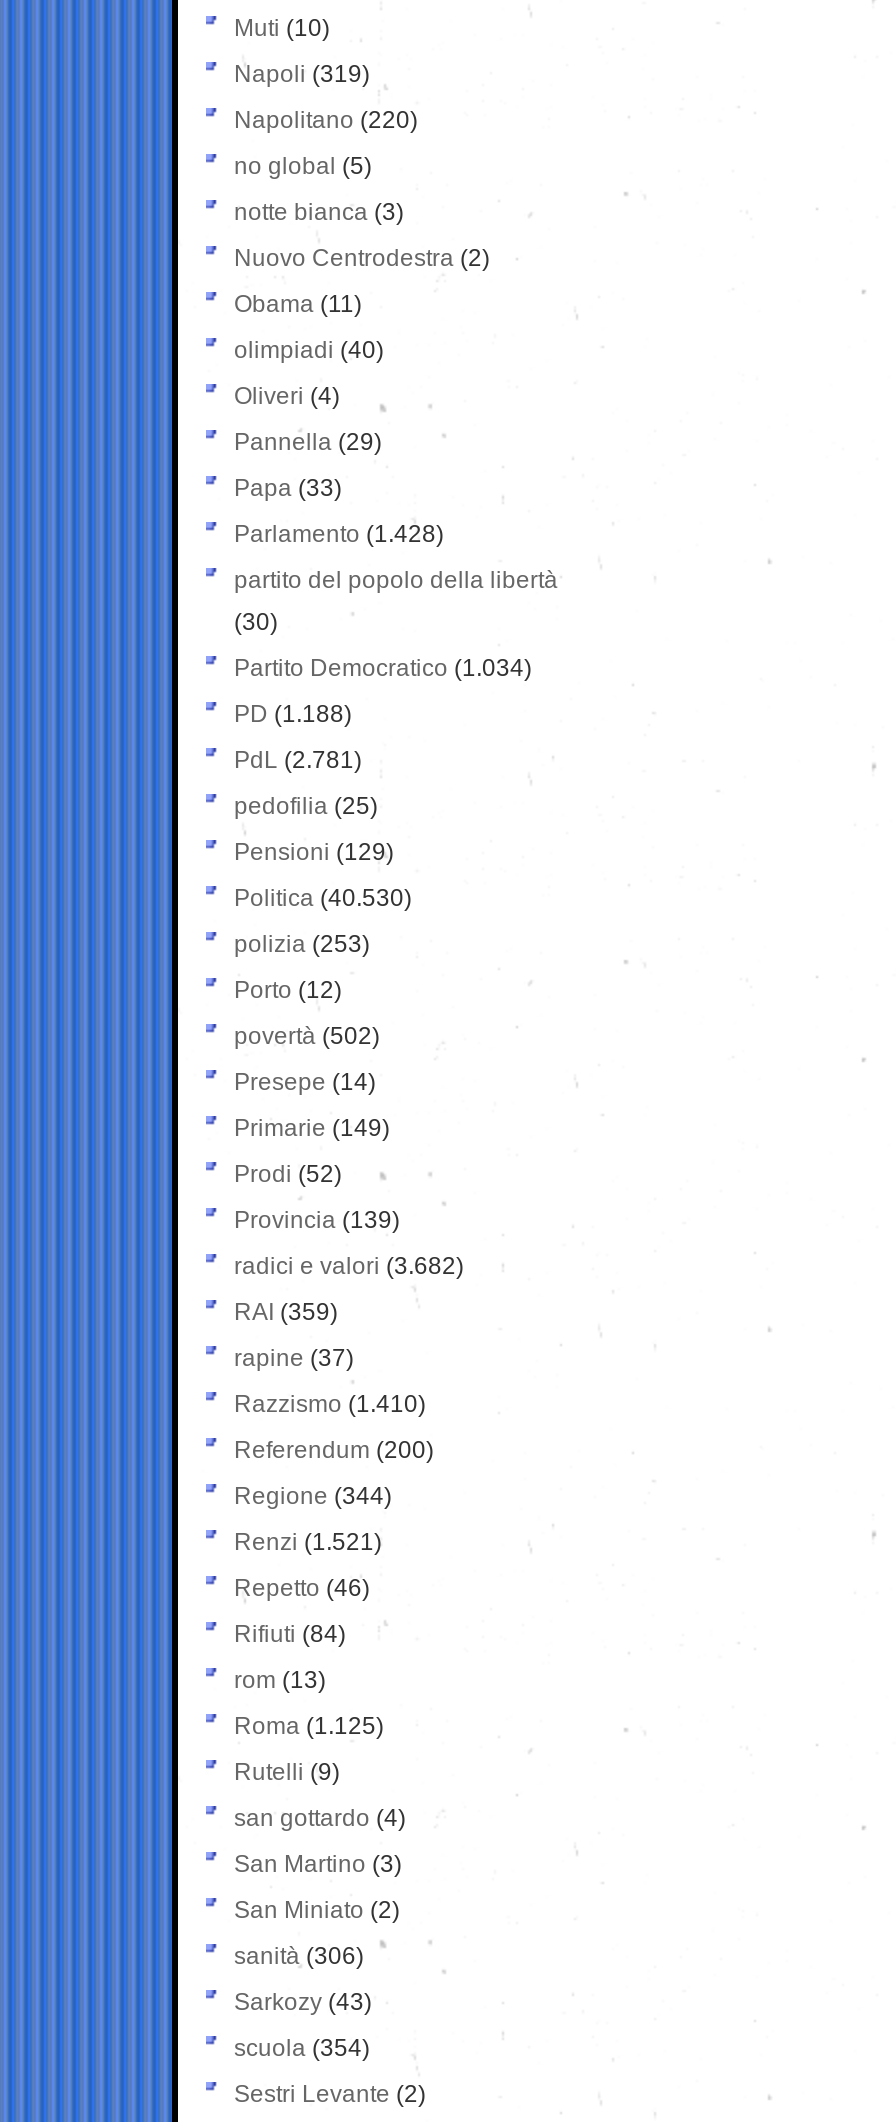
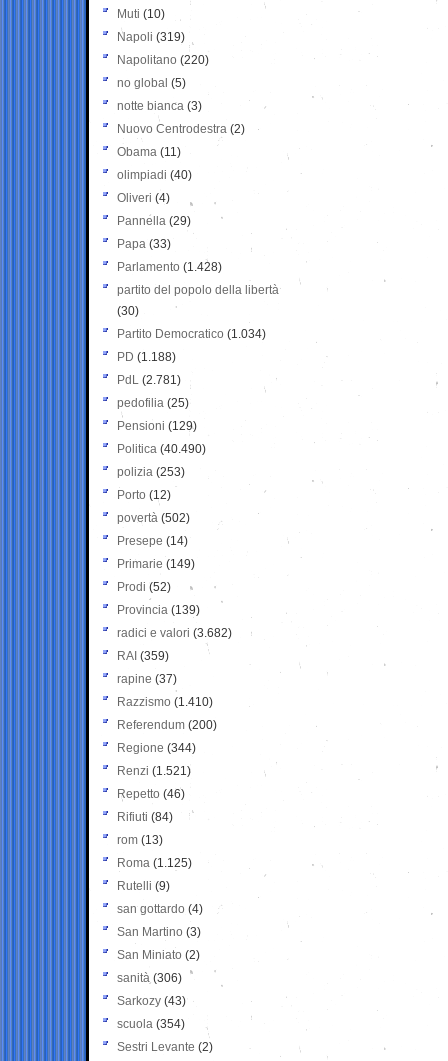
[234,884,412,912] Politica (40.530) -> [117,442,206,456] Politica (40.490)

